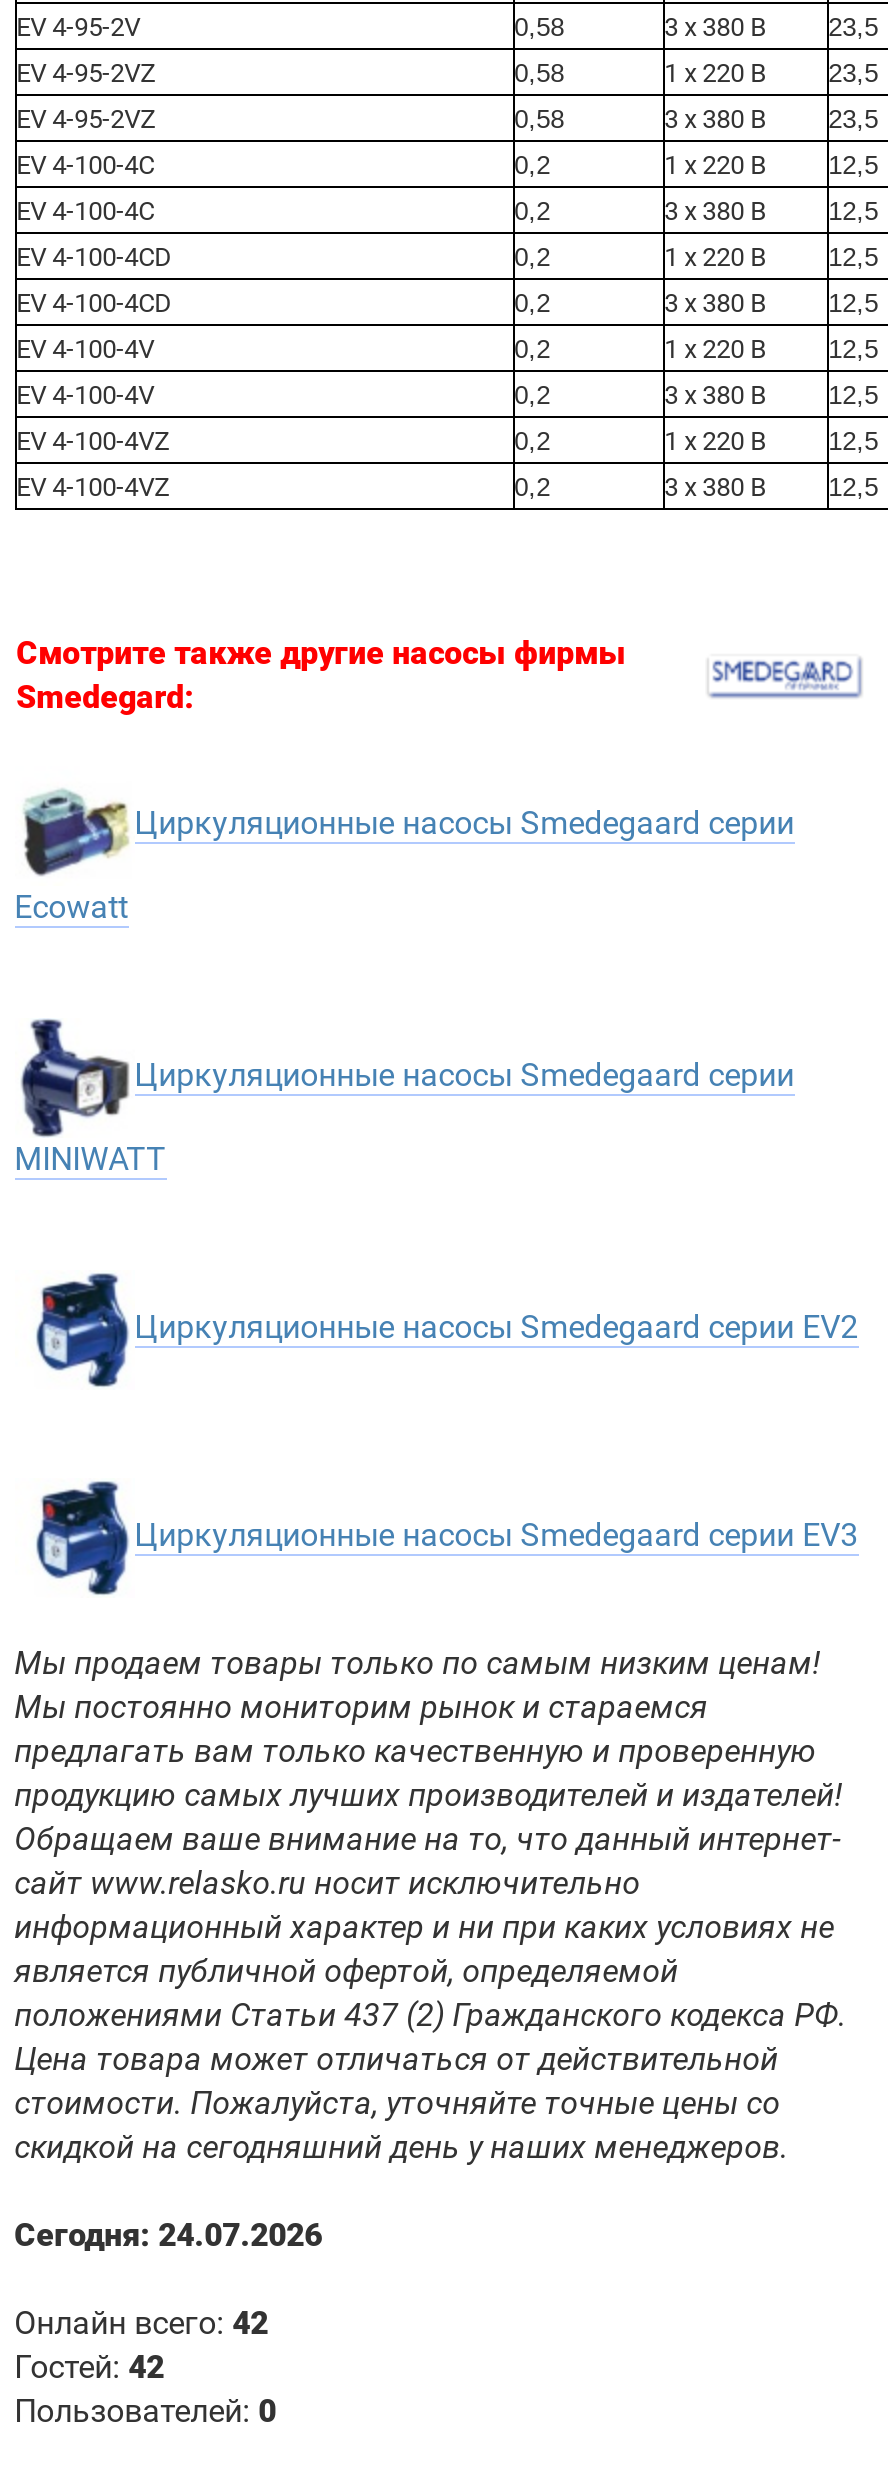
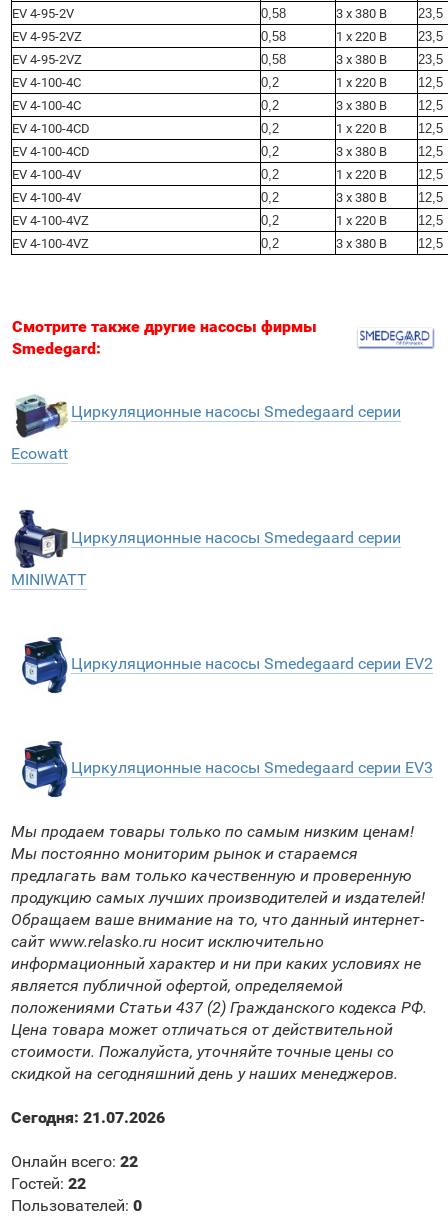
[14,2216,322,2254] Сегодня: 24.07.2026 -> [11,1108,165,1127] Сегодня: 21.07.2026
[14,2304,268,2342] Онлайн всего: 42 -> [11,1152,138,1171] Онлайн всего: 22
[14,2348,164,2386] Гостей: 42 -> [11,1174,86,1193] Гостей: 22

